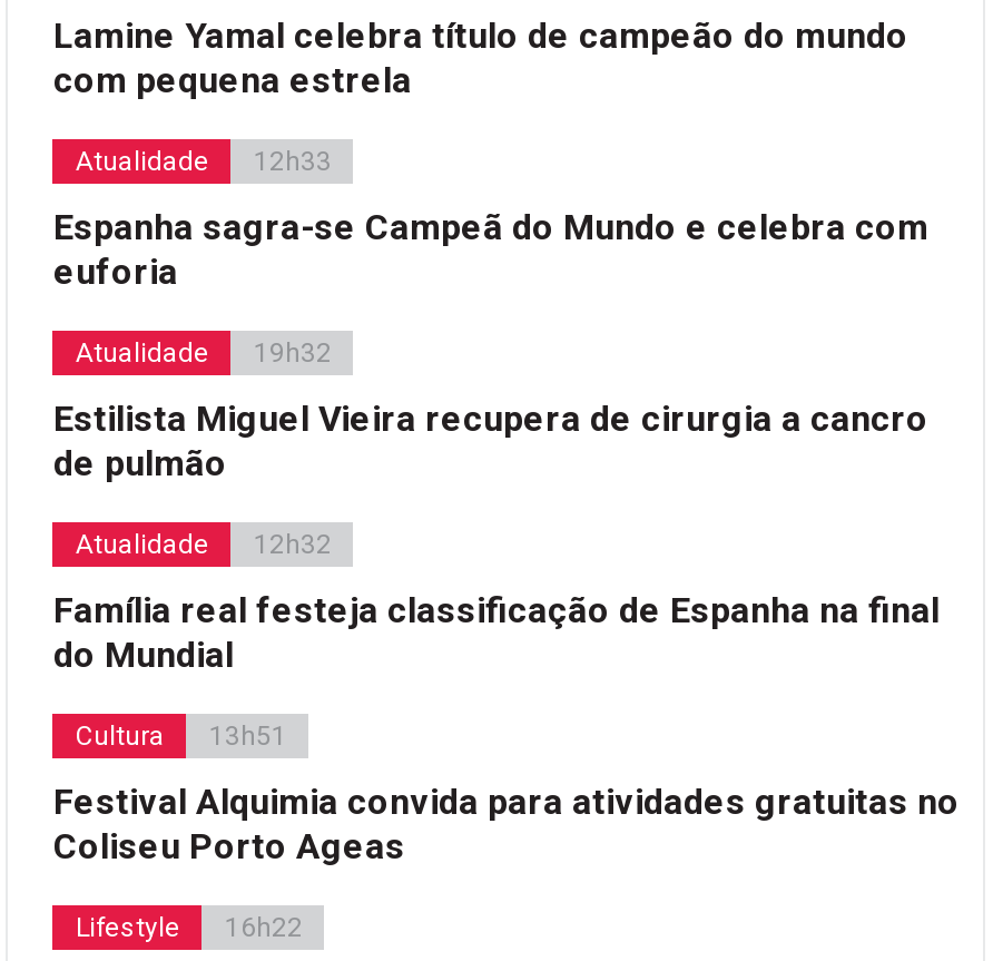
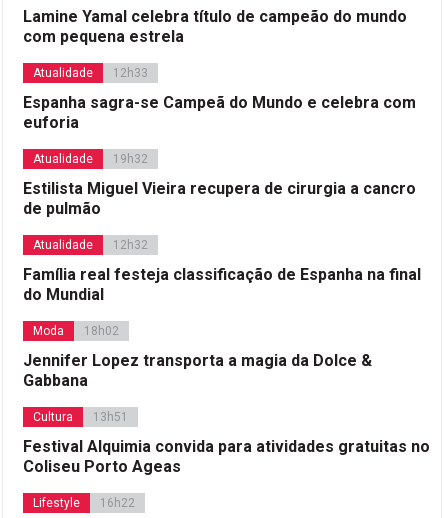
none -> [23,324,372,390] Moda | 18h02 | Jennifer Lopez transporta a magia da Dolce & | Gabbana

